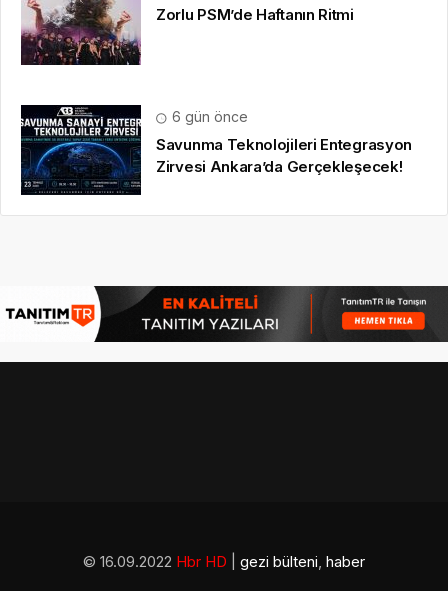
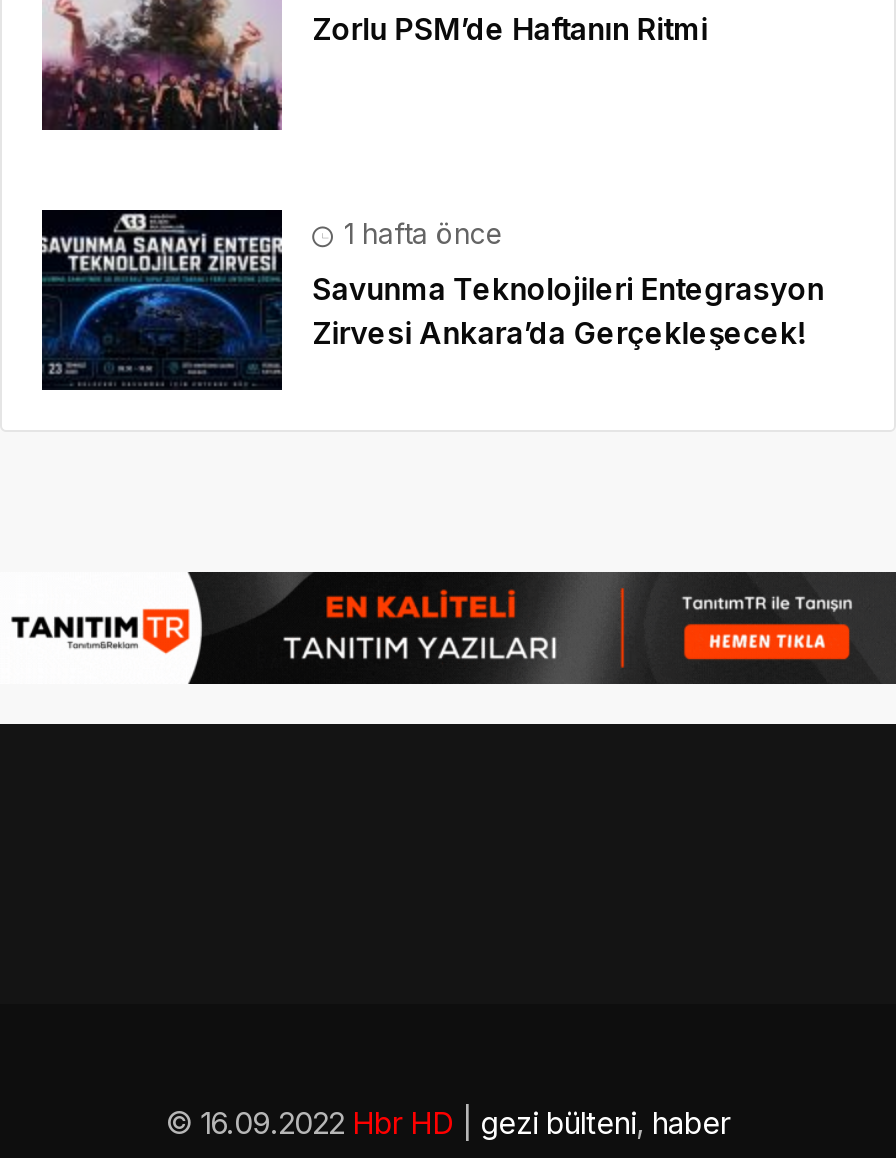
[168,108,248,125] 6 gün önce -> [336,217,504,251] 1 hafta önce

